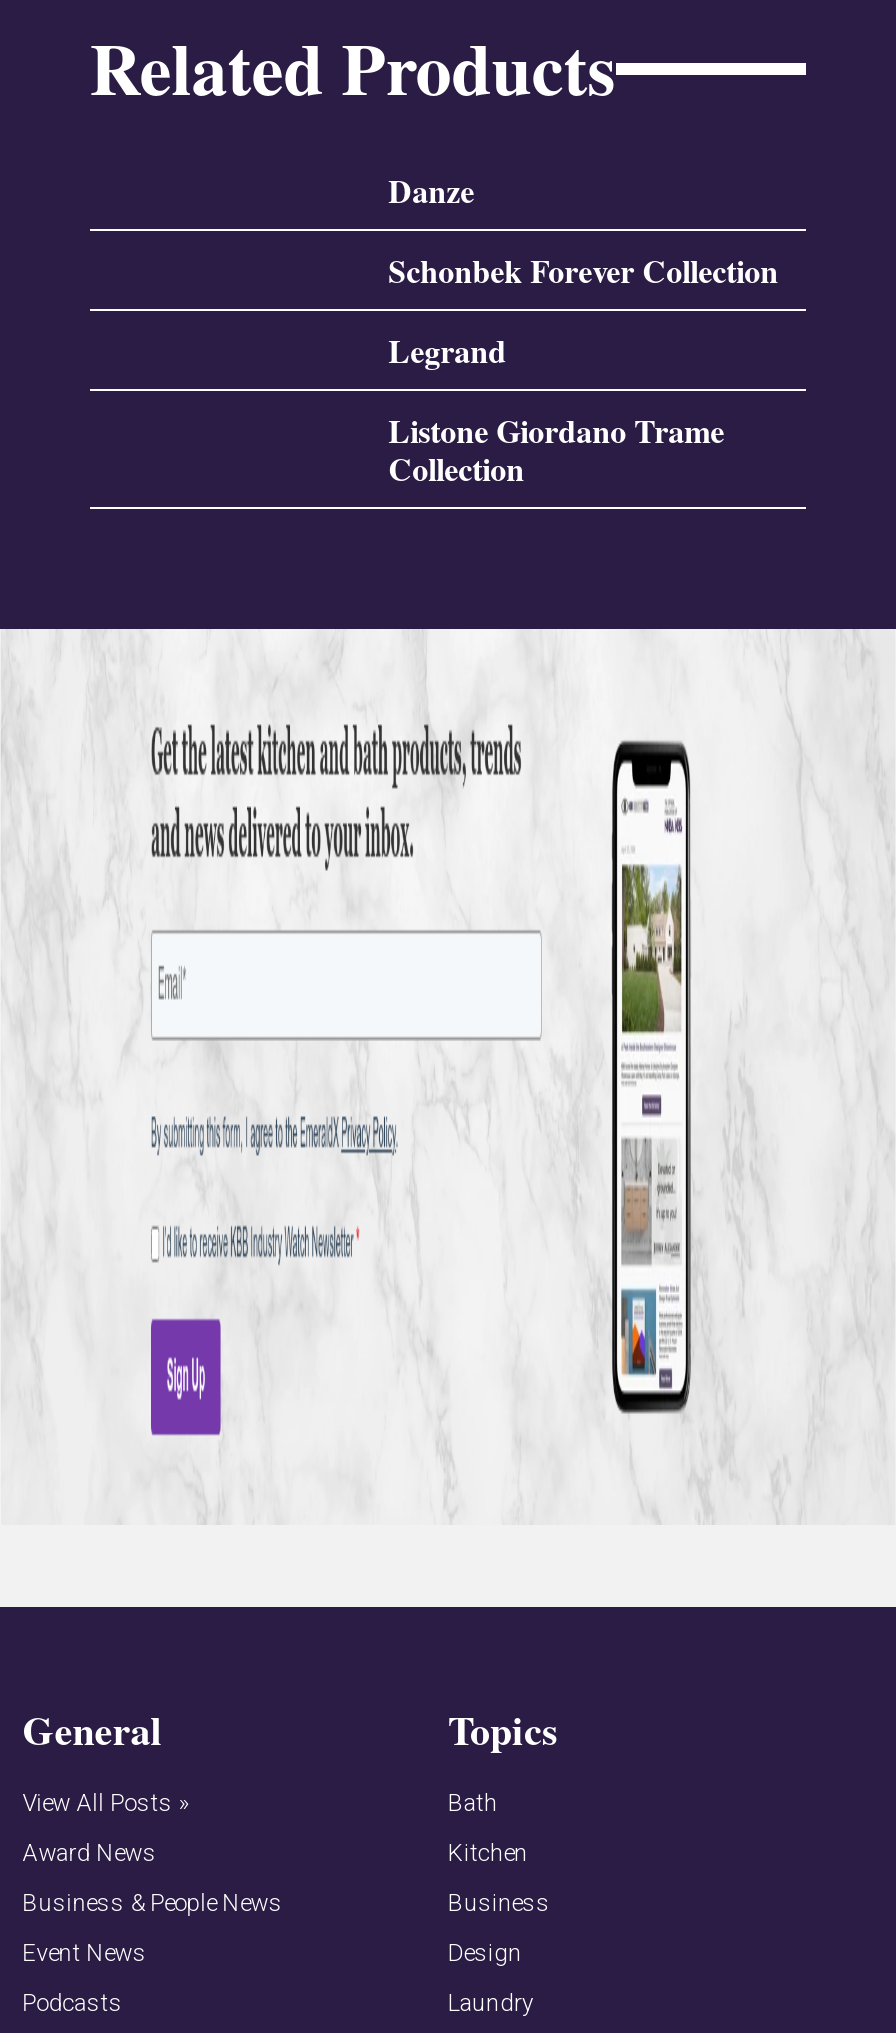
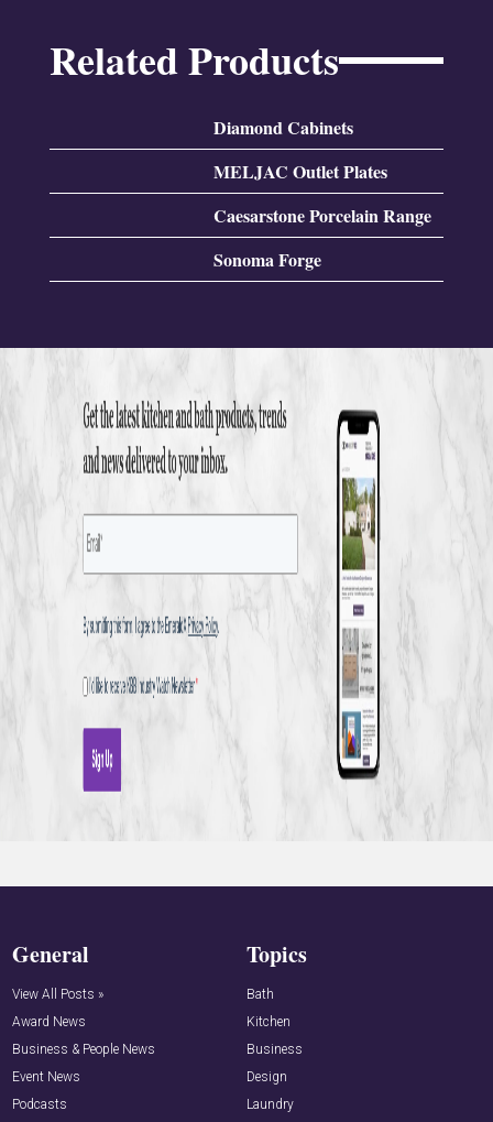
[388,167,474,213] Danze -> [214,115,353,140] Diamond Cabinets
[388,247,778,293] Schonbek Forever Collection -> [214,159,387,184] MELJAC Outlet Plates
[388,327,506,373] Legrand -> [214,203,431,228] Caesarstone Porcelain Range
[388,407,724,491] Listone Giordano Trame | Collection -> [214,247,321,272] Sonoma Forge

